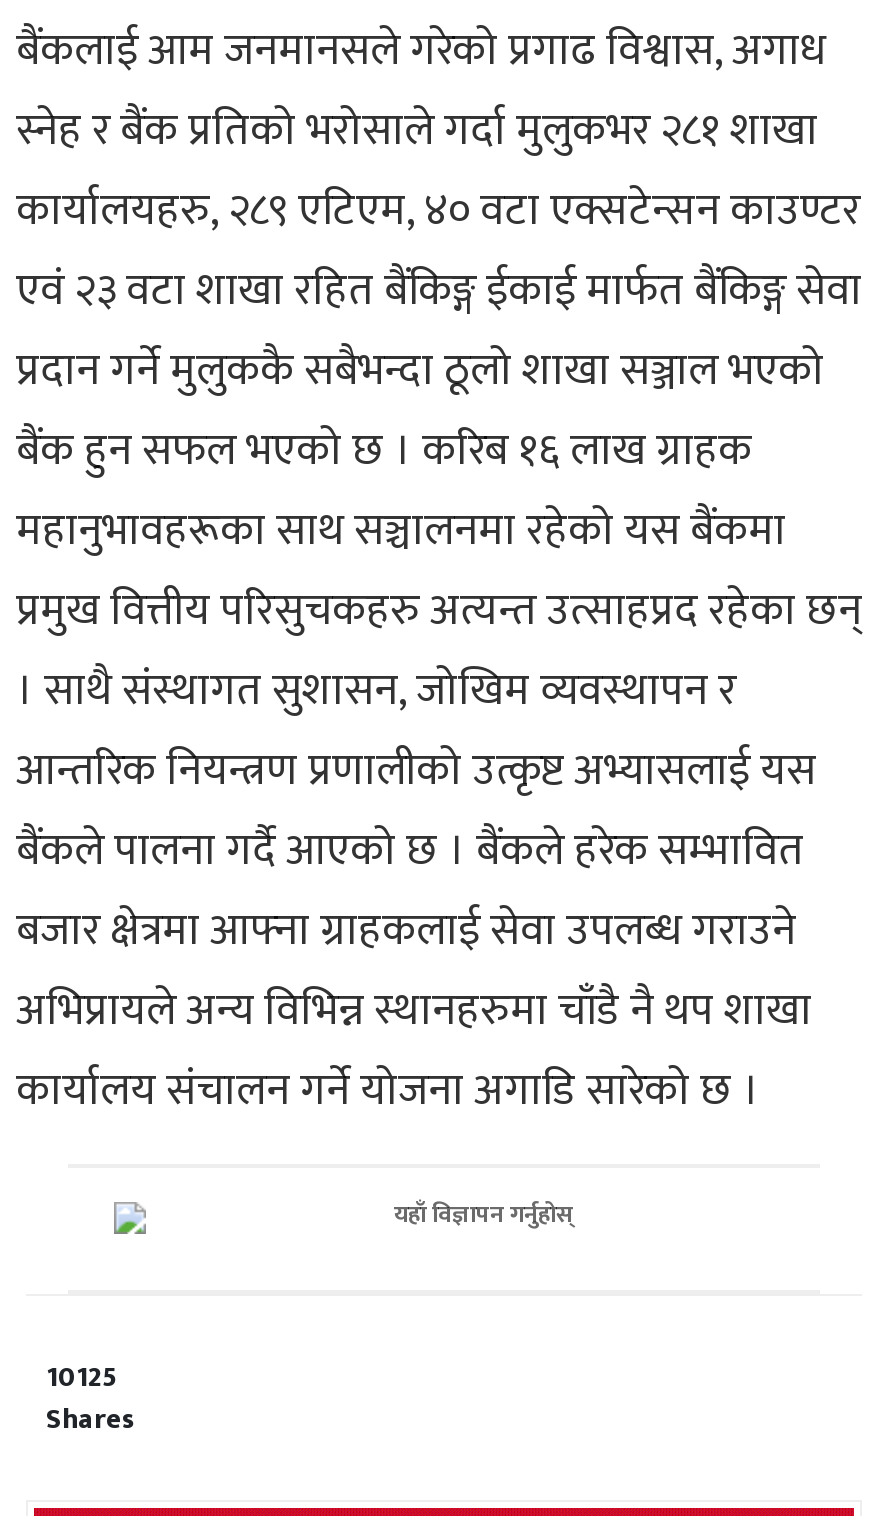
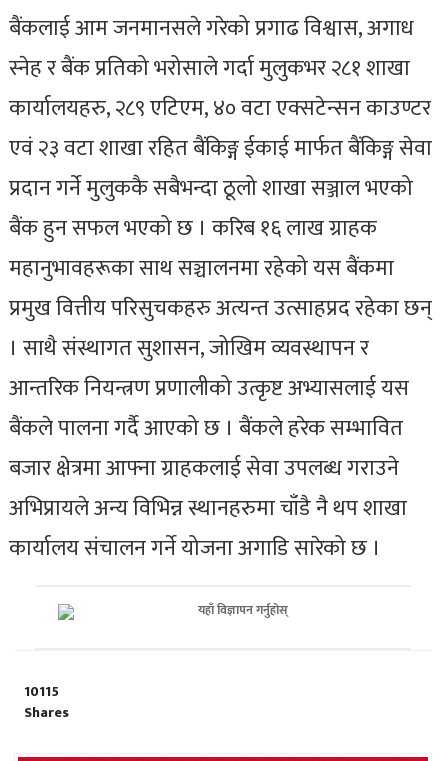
[46,1354,118,1400] 10125 -> [24,680,59,703] 10115

